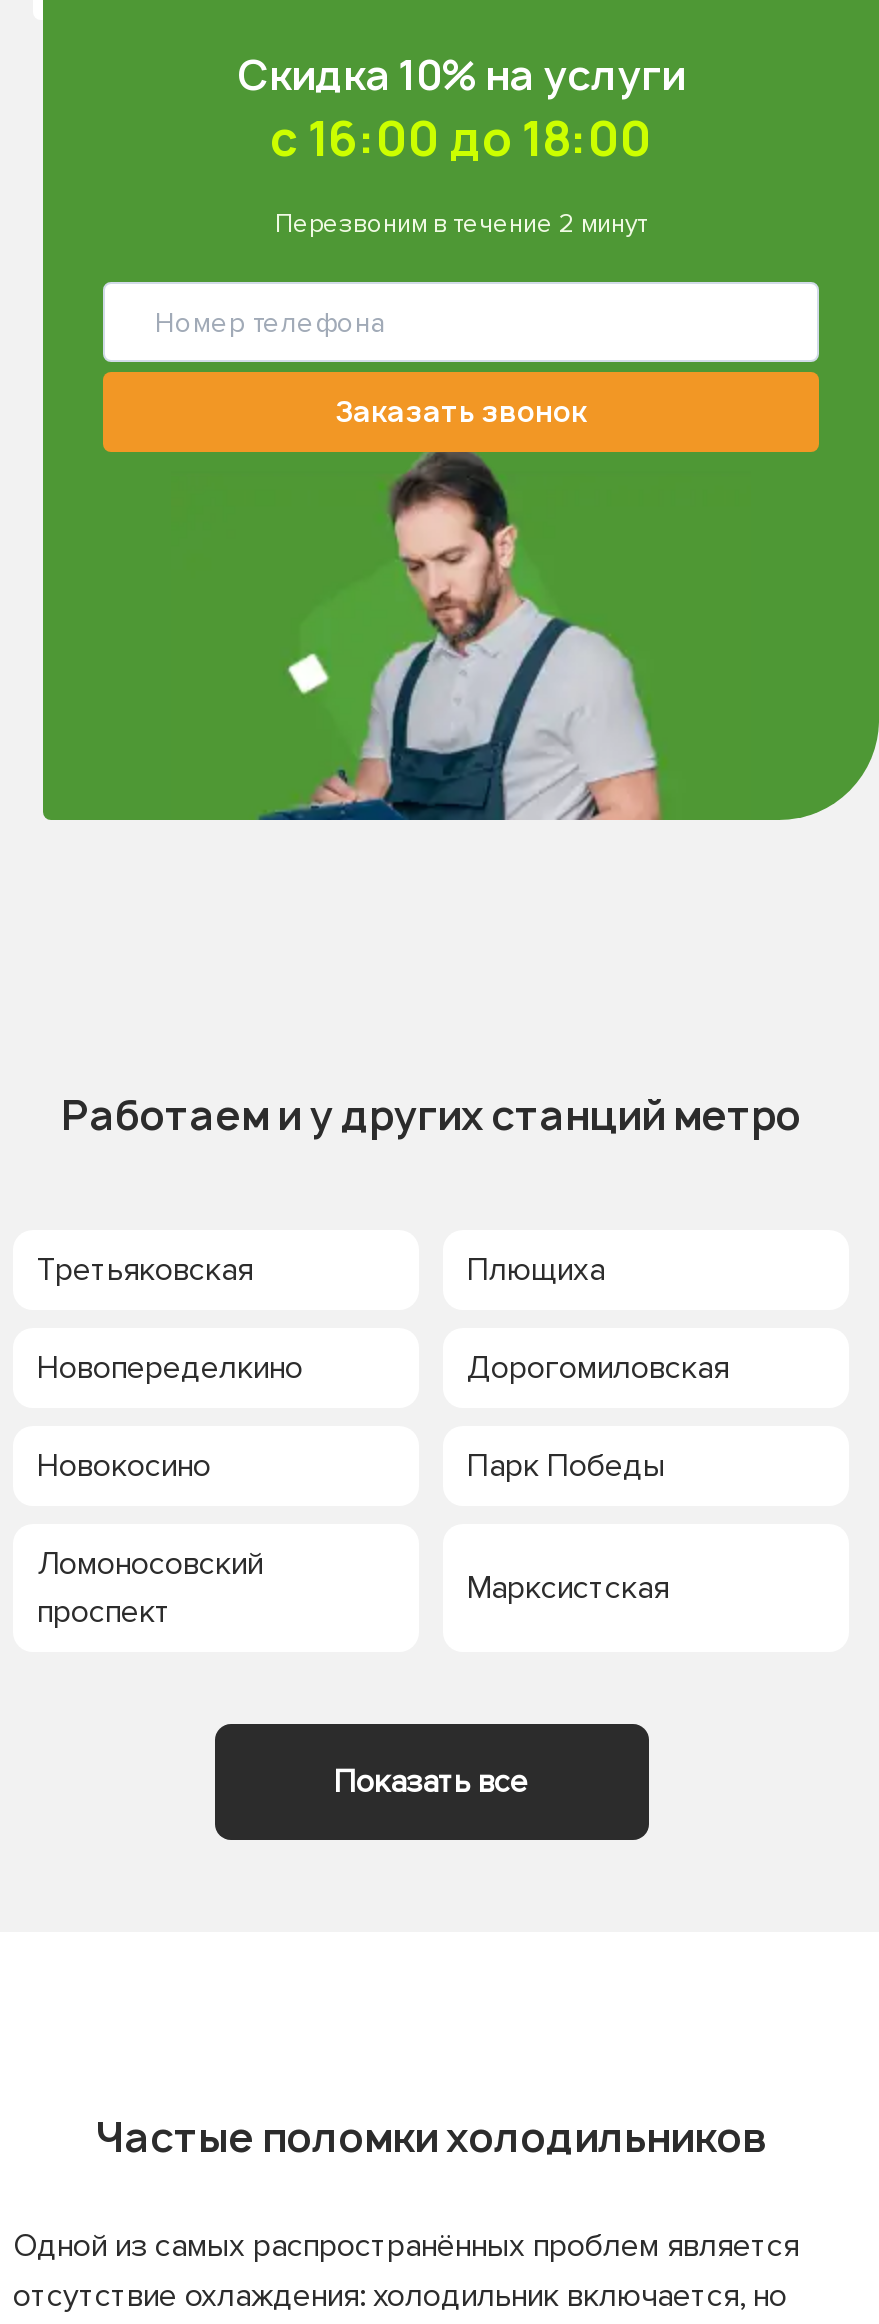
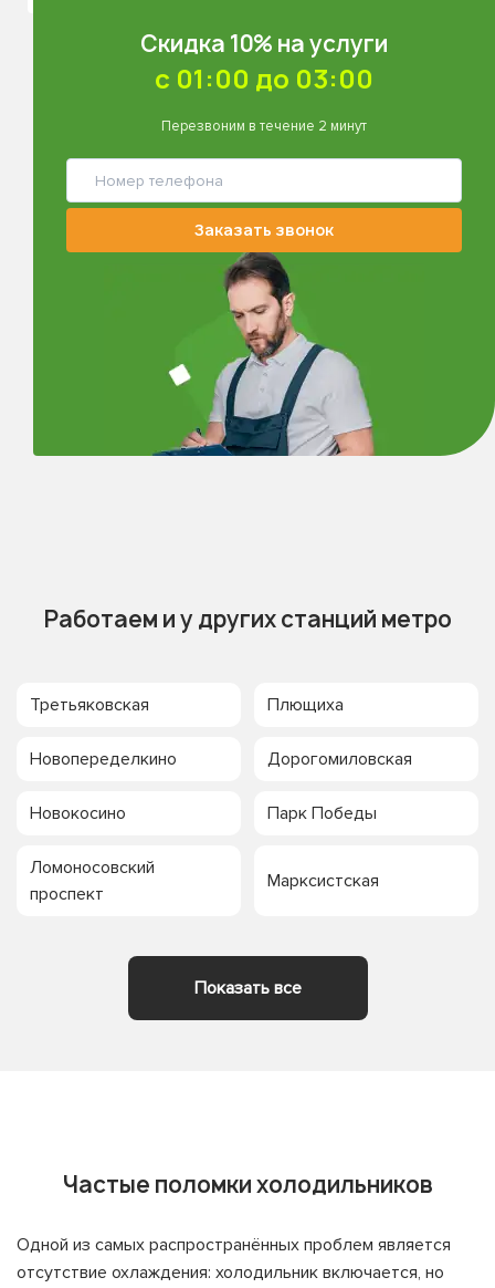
[270,105,652,171] с 16:00 до 18:00 -> [155,60,373,97] с 01:00 до 03:00

